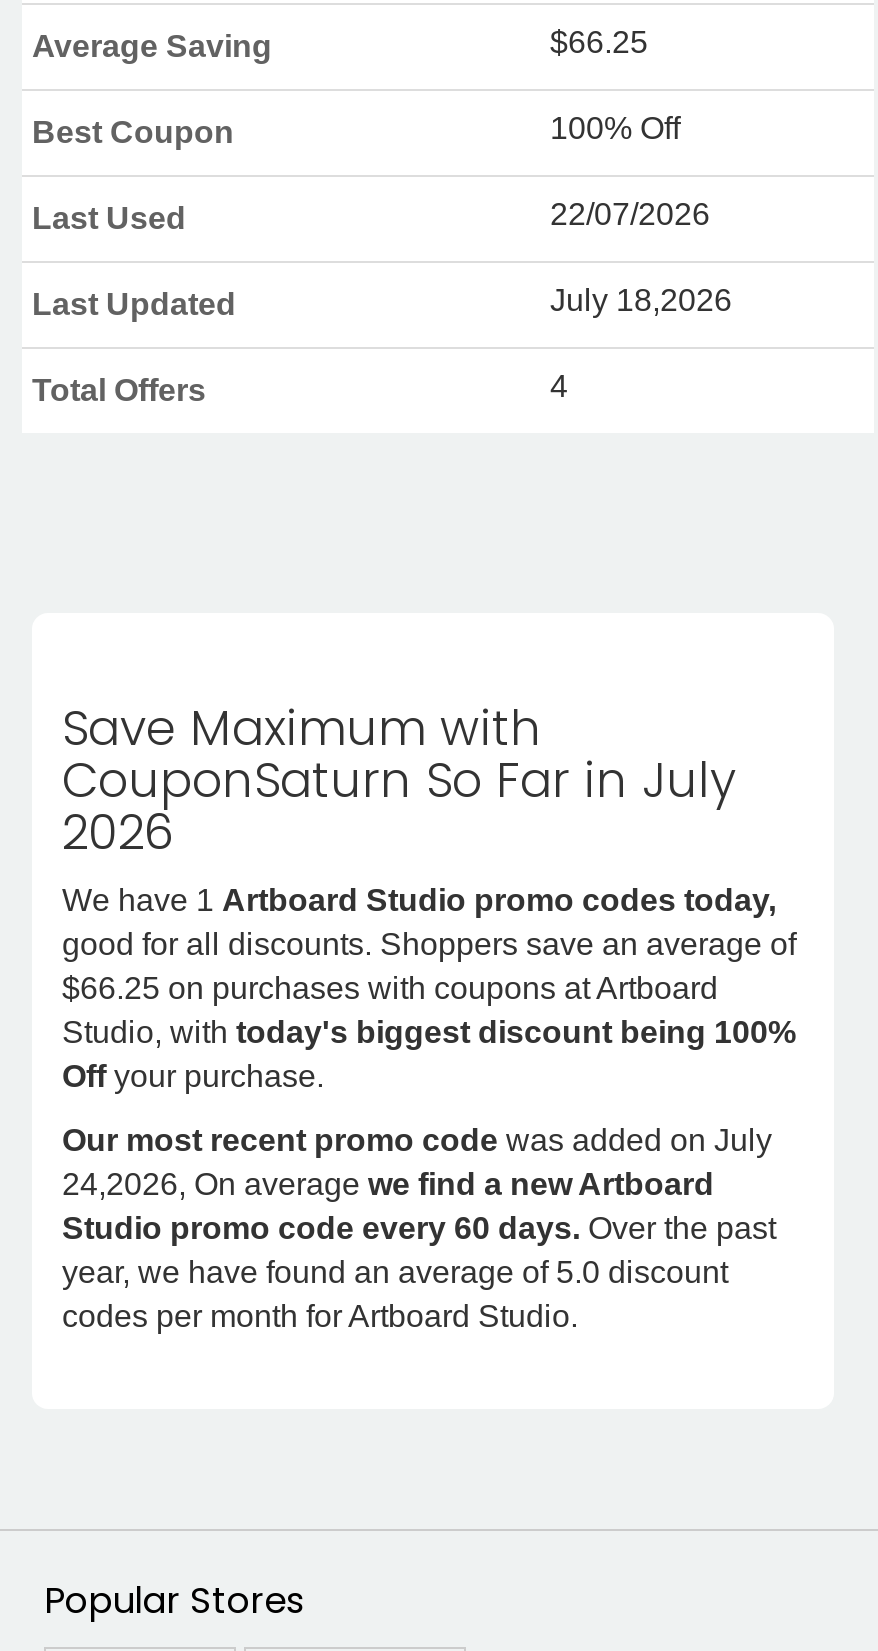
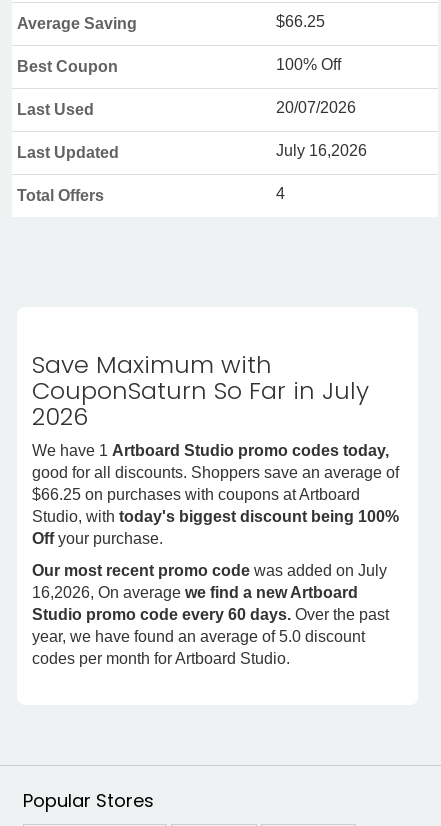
[550,198,710,232] 22/07/2026 -> [276,99,356,116] 20/07/2026
[550,284,732,318] July 18,2026 -> [276,142,367,159] July 16,2026
[62,1168,714,1202] 24,2026, On average we find a new Artboard -> [32,584,358,601] 16,2026, On average we find a new Artboard

